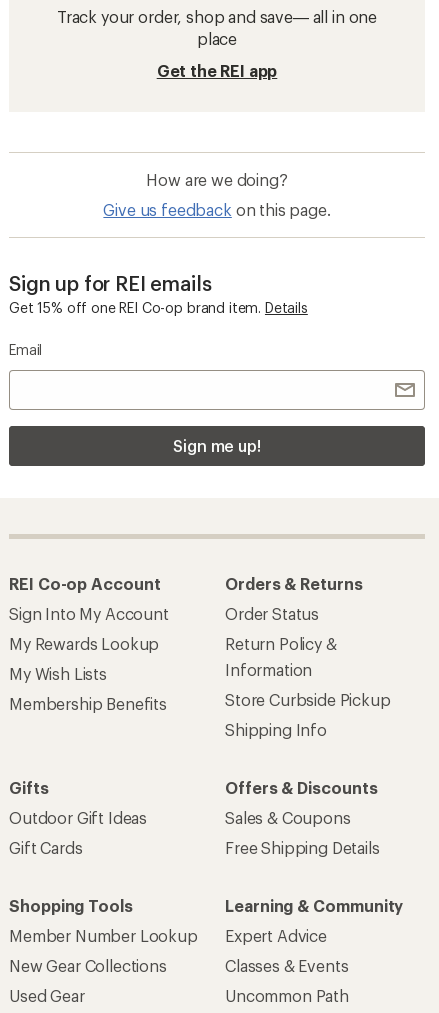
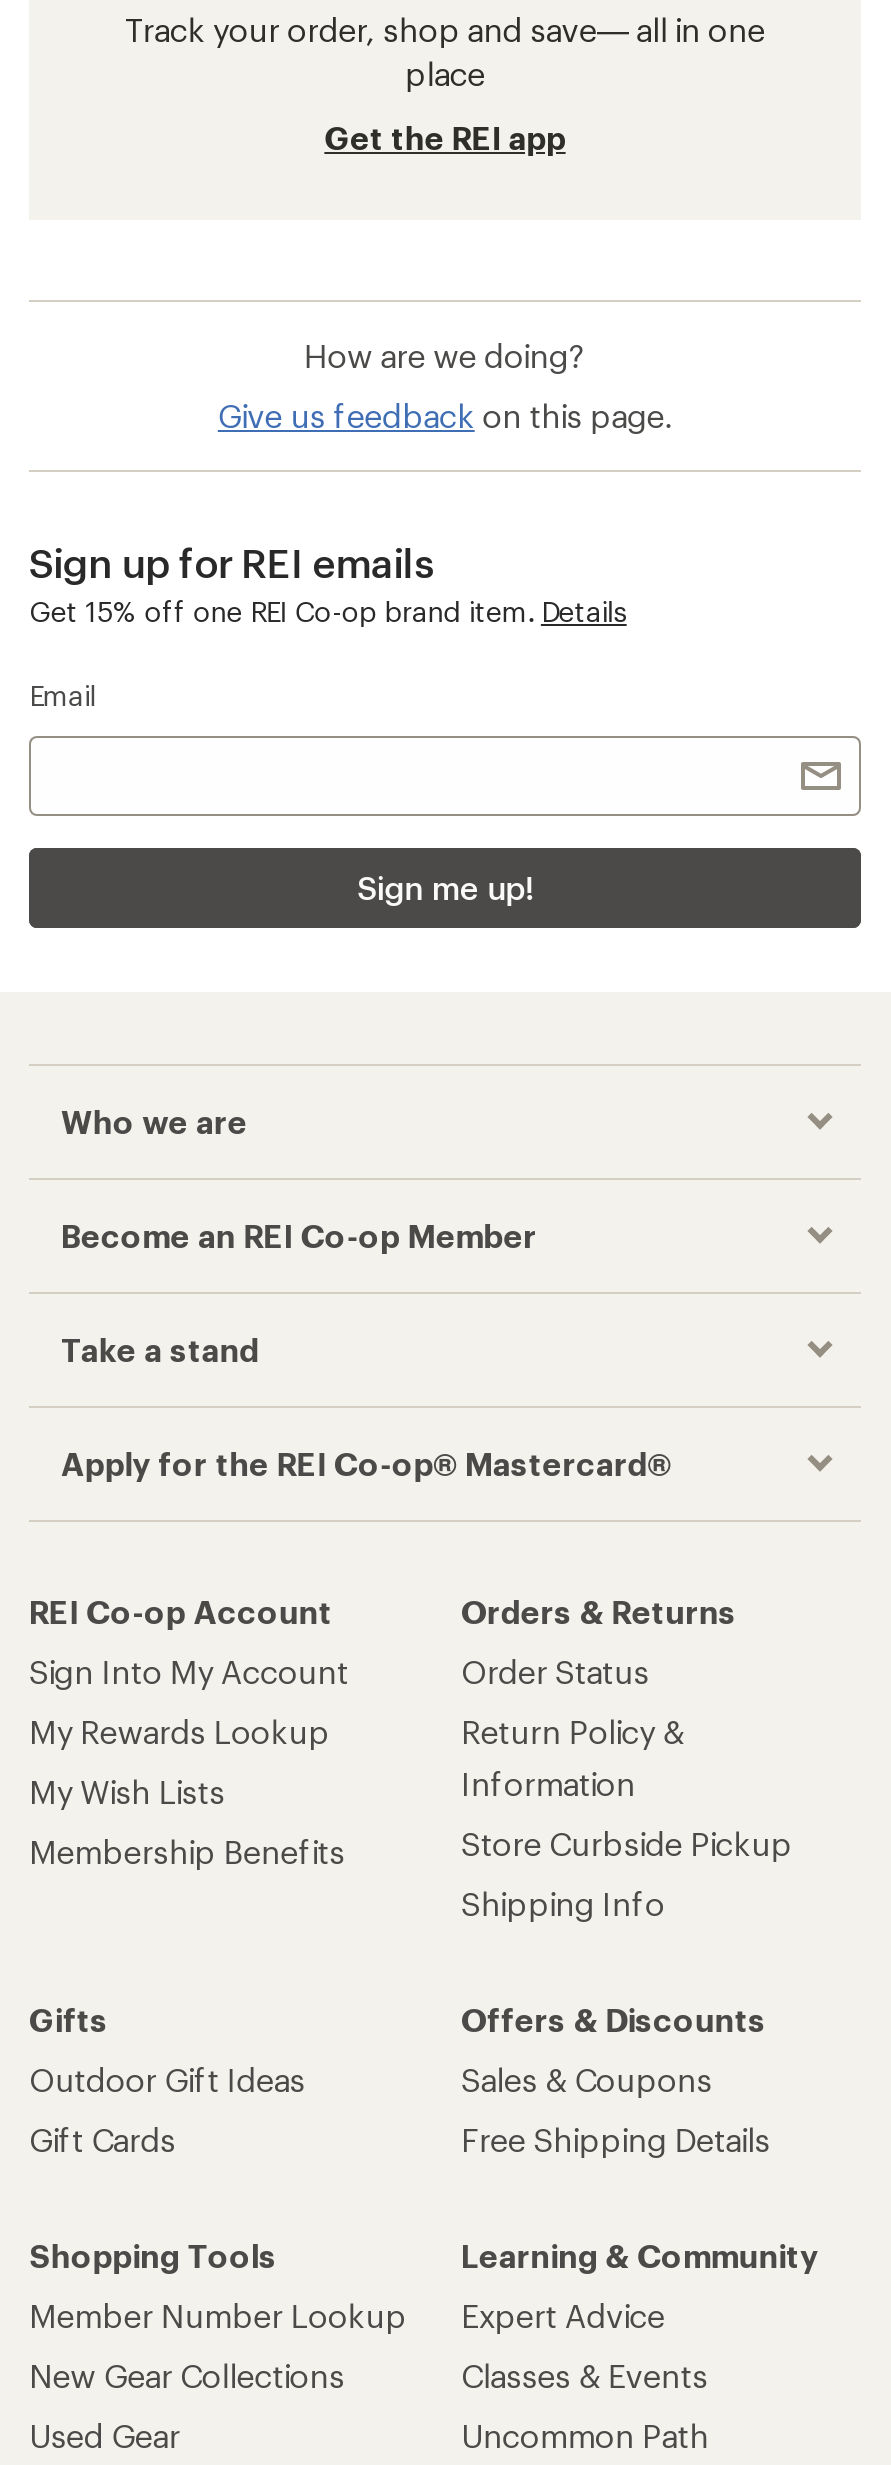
none -> [61,1101,671,1481] Who we are | Become an REI Co-op Member | Take a stand | Apply for the REI Co-op® Mastercard®

